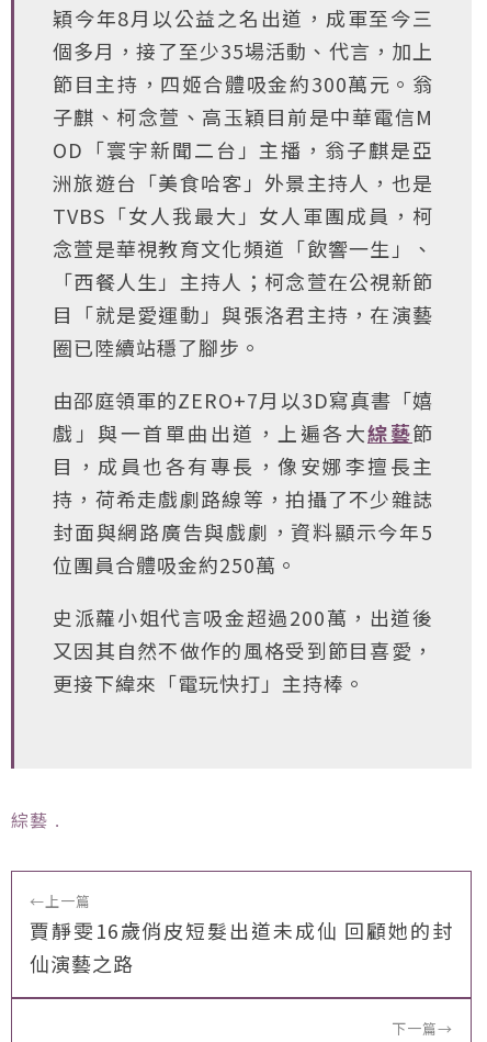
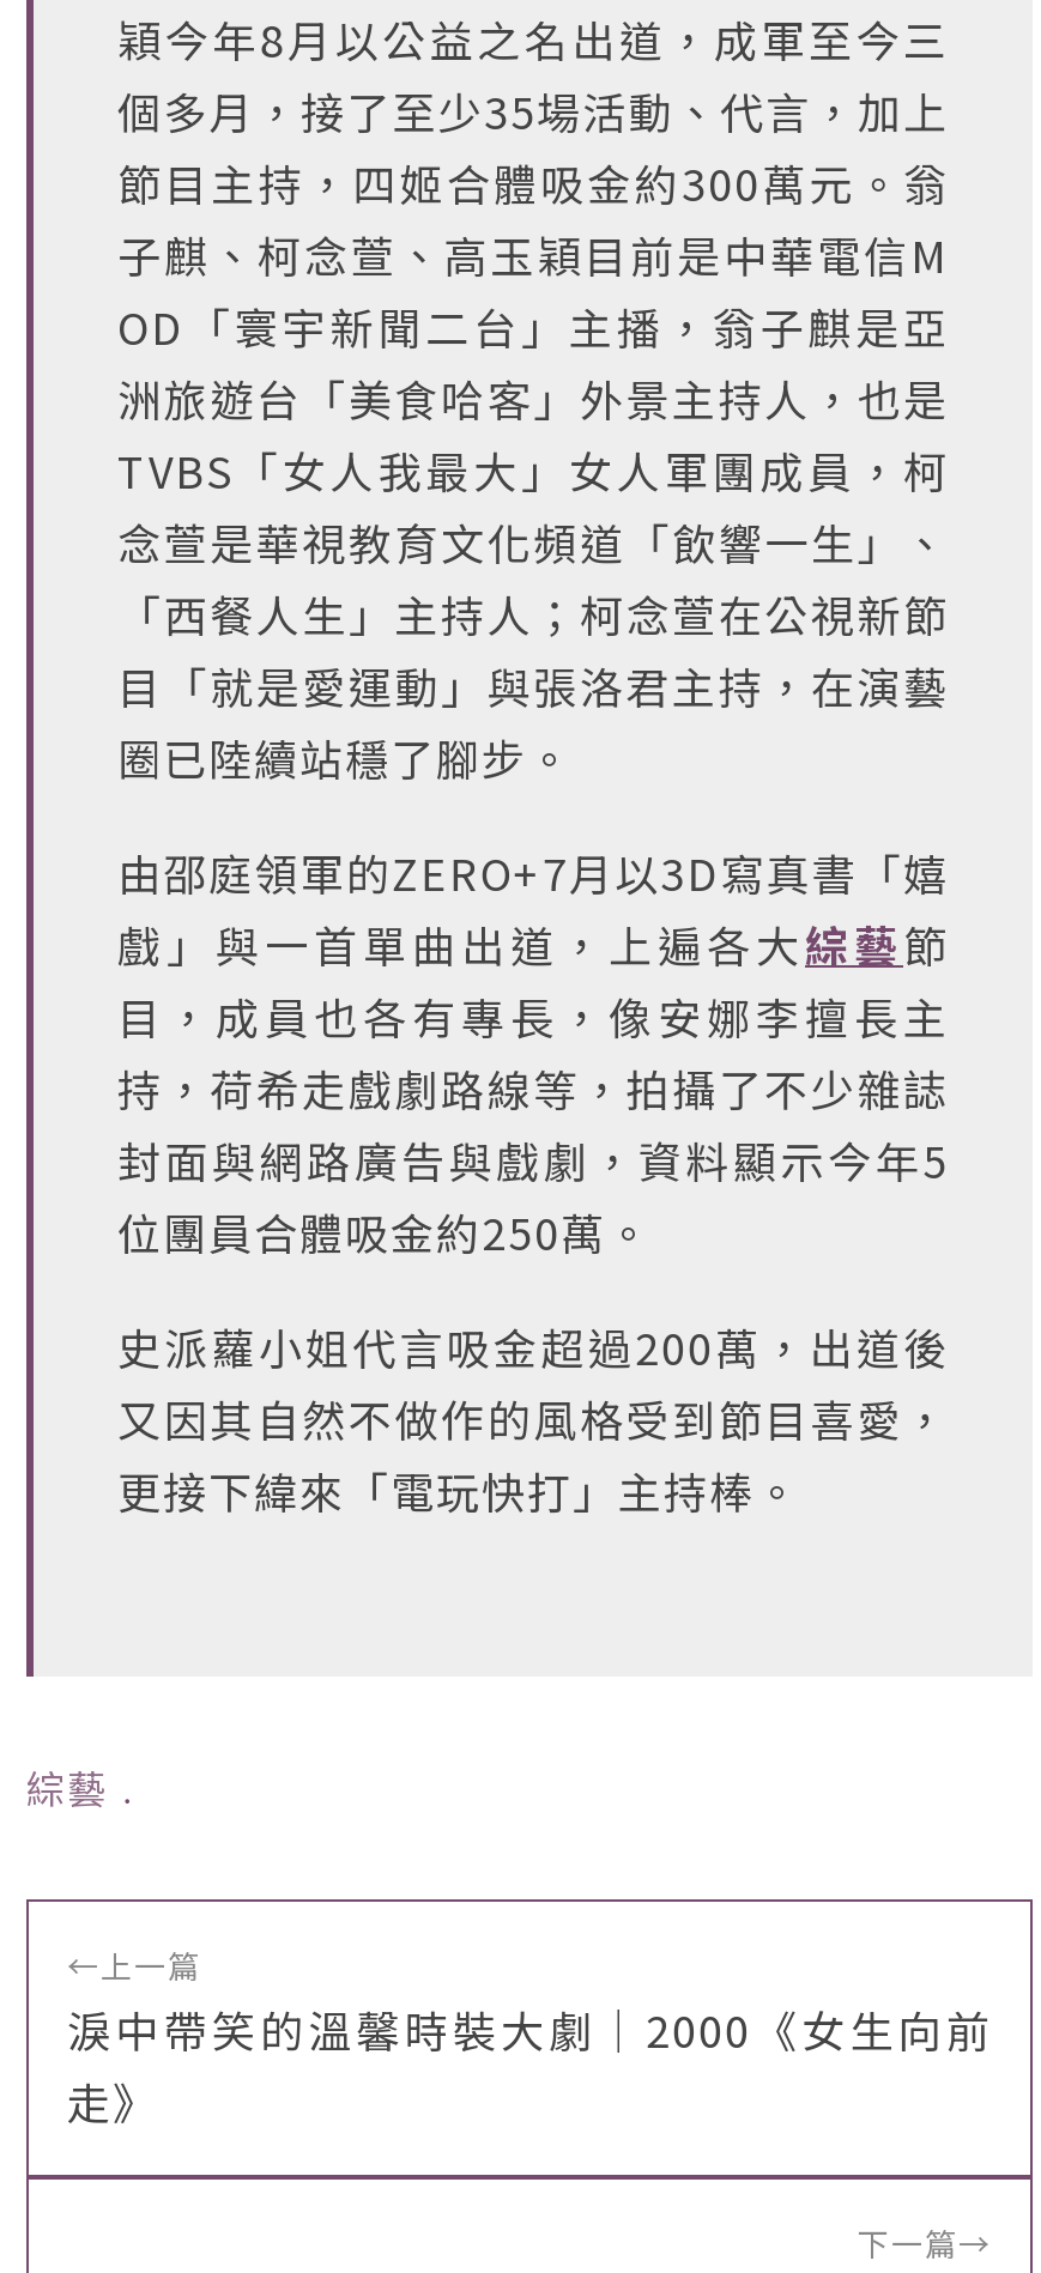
[30,916,453,977] 賈靜雯16歲俏皮短髮出道未成仙 回顧她的封 | 仙演藝之路 -> [67,1998,992,2132] 淚中帶笑的溫馨時裝大劇｜2000《女生向前 | 走》

